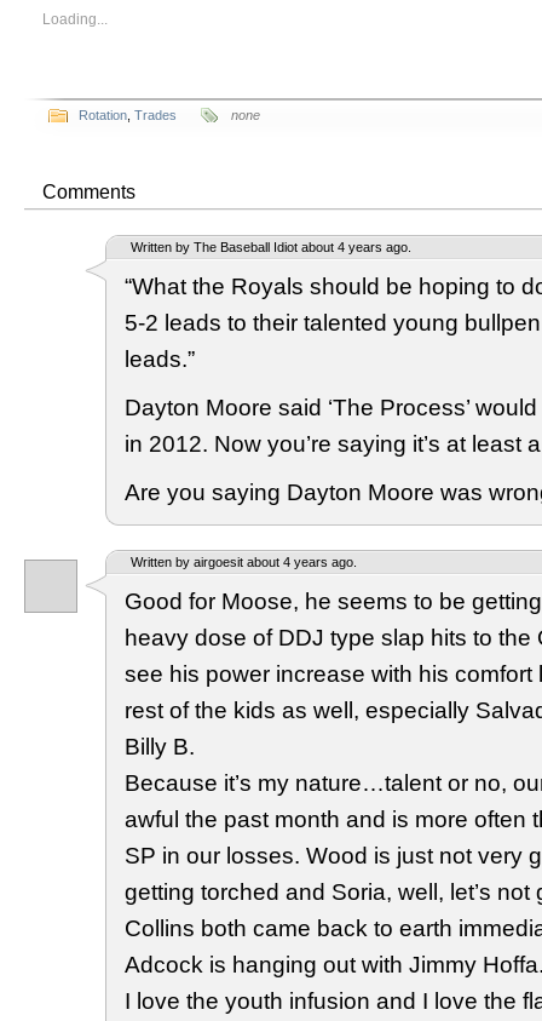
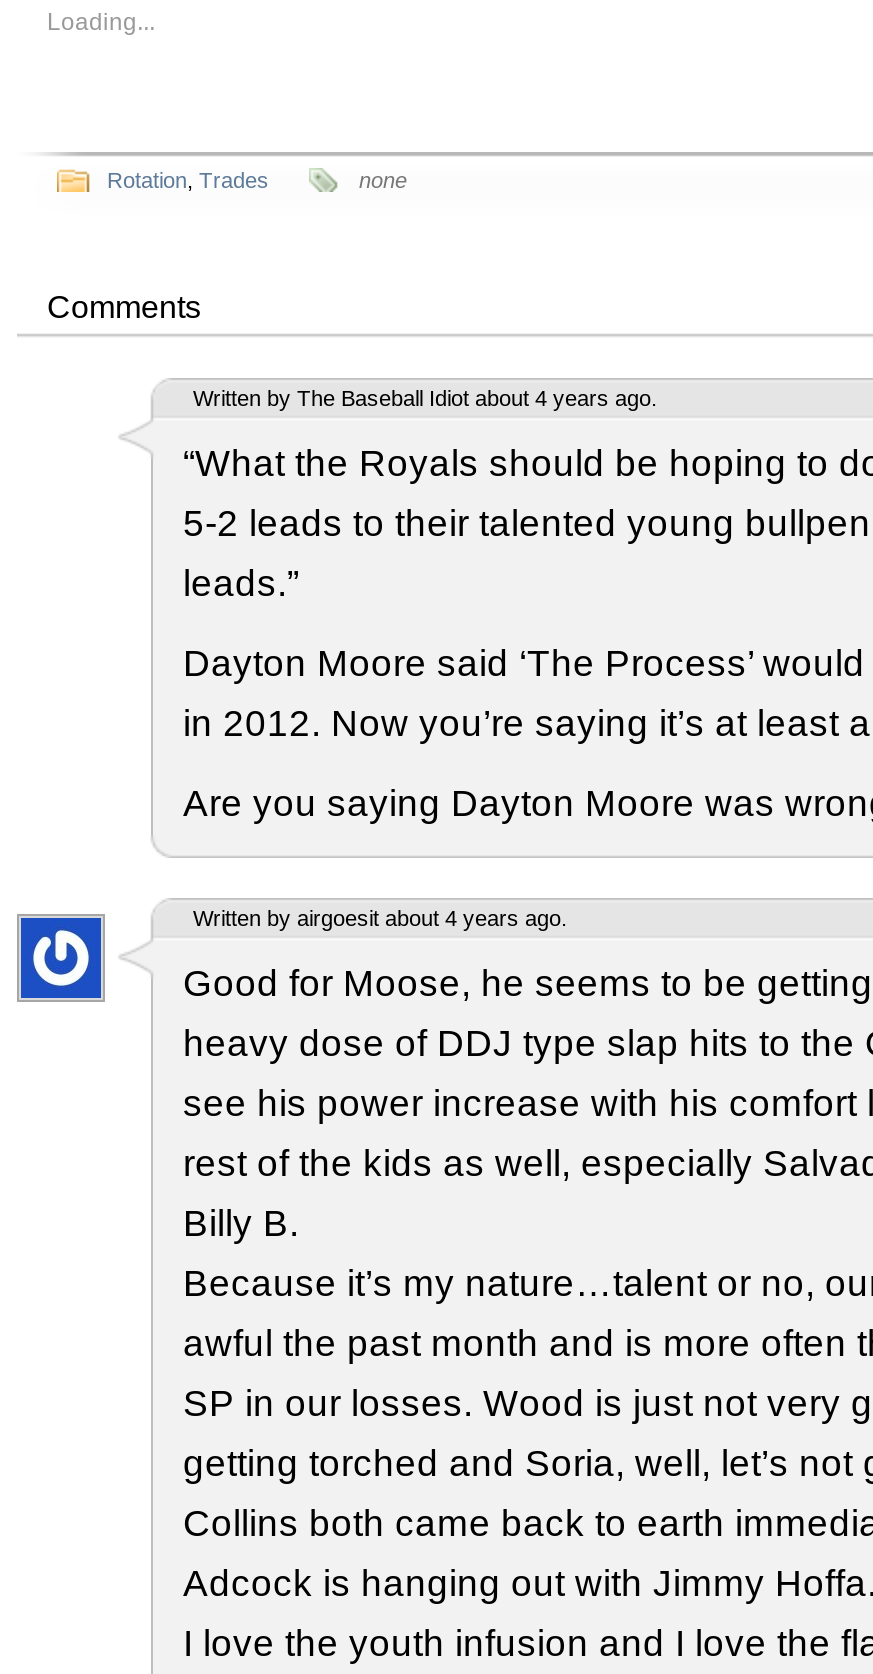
none -> [19,916,103,1000] [image]

